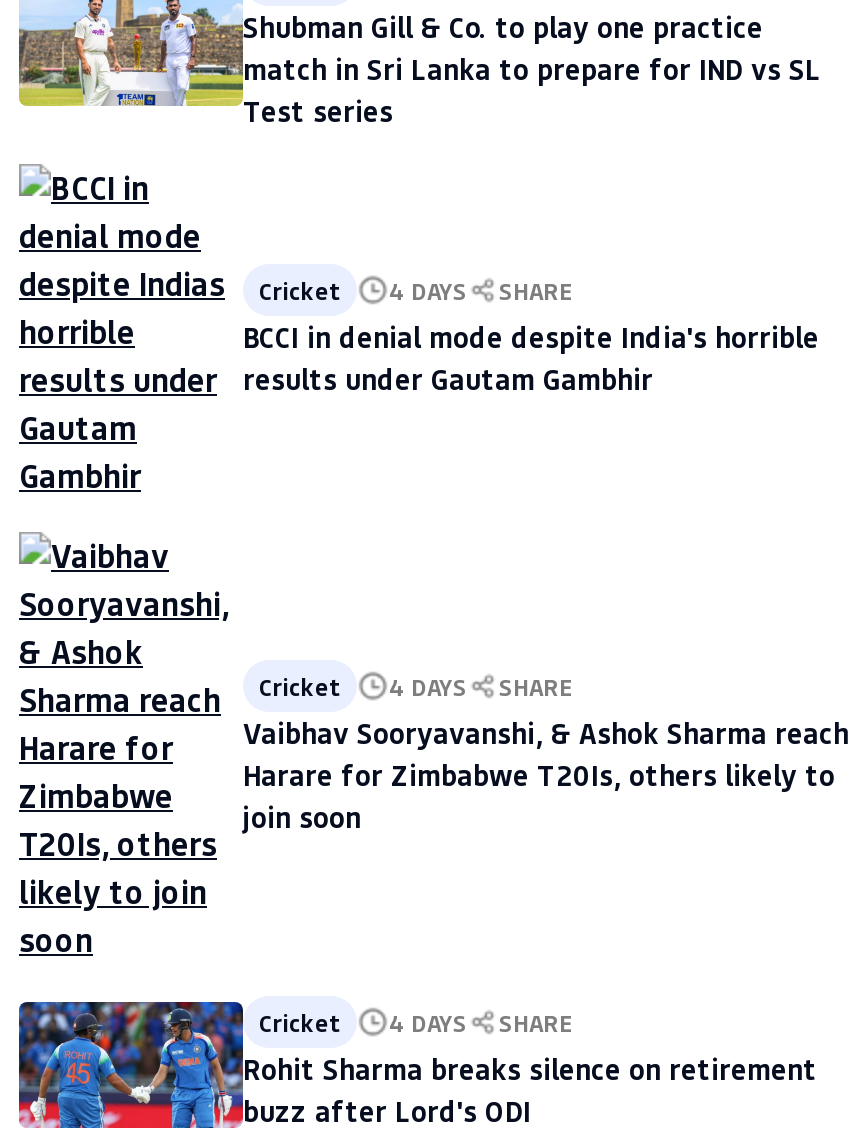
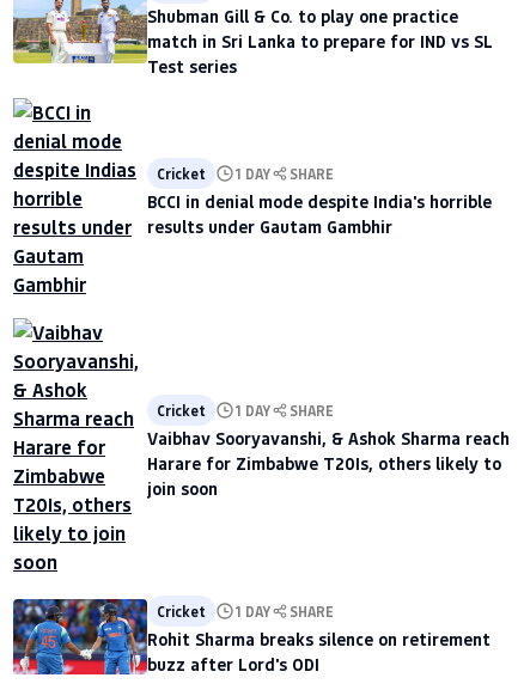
[259,274,573,306] Cricket 4 DAYS SHARE -> [157,164,334,183] Cricket 1 DAY SHARE
[259,669,573,701] Cricket 4 DAYS SHARE -> [157,400,334,419] Cricket 1 DAY SHARE
[259,1006,573,1038] Cricket 4 DAYS SHARE -> [157,602,334,621] Cricket 1 DAY SHARE

